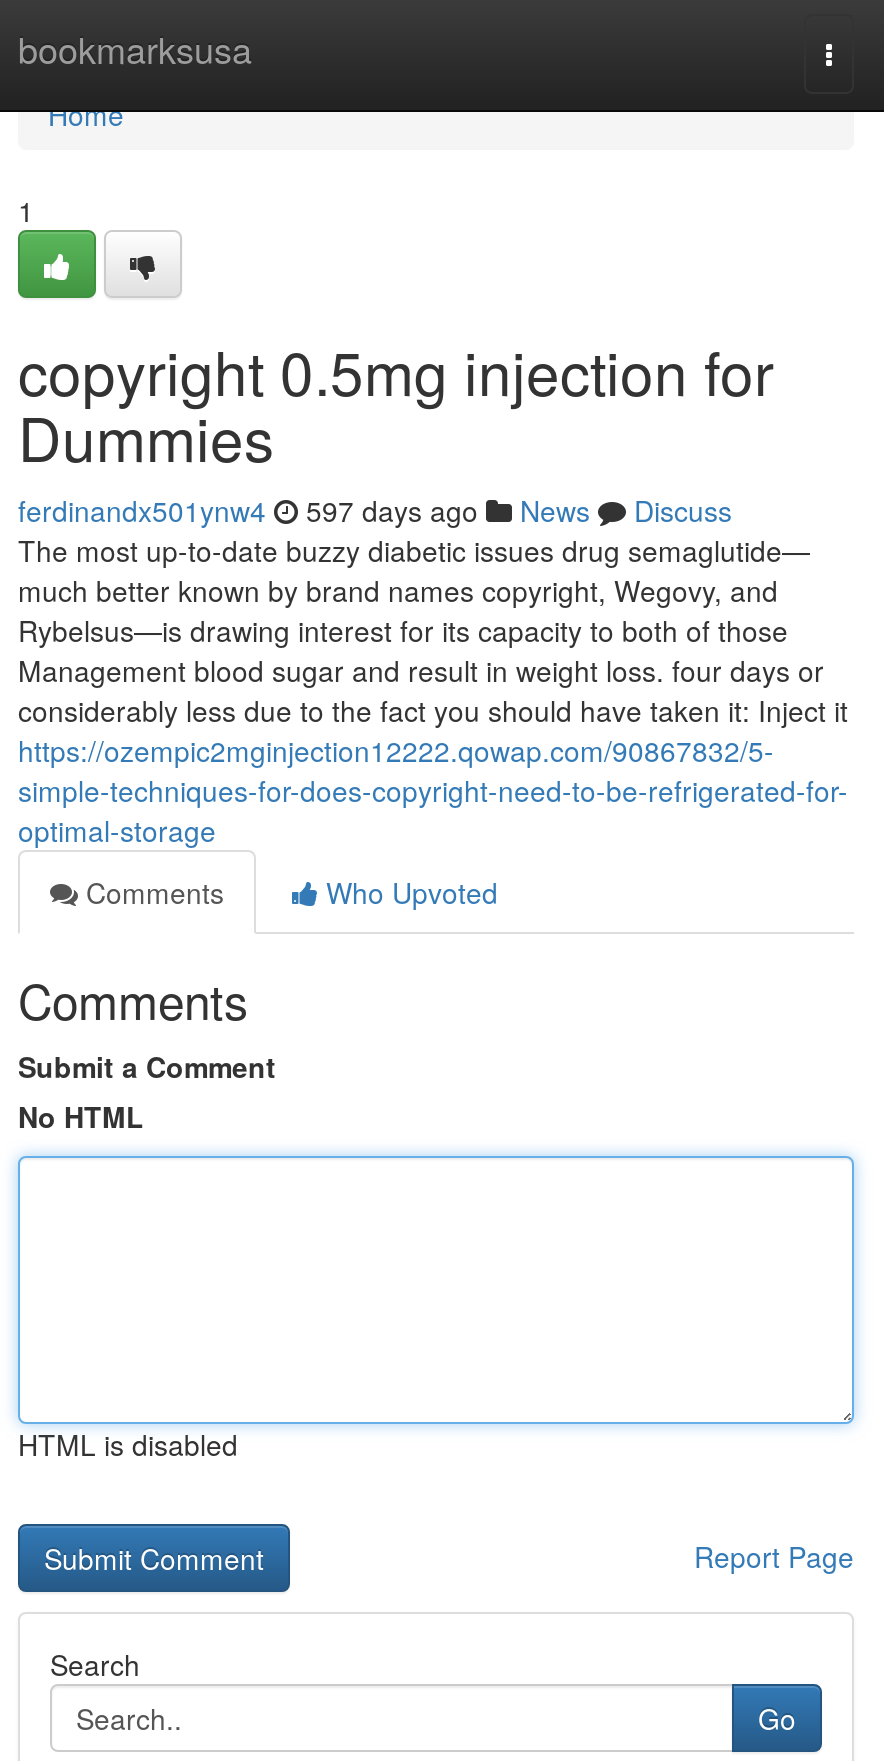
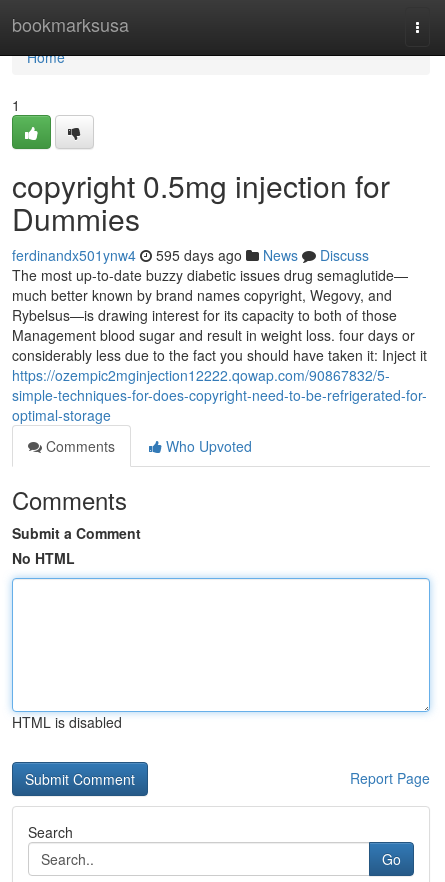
[18,490,732,530] ferdinandx501ynw4 597 days ago News Discuss -> [12,245,369,265] ferdinandx501ynw4 595 days ago News Discuss

